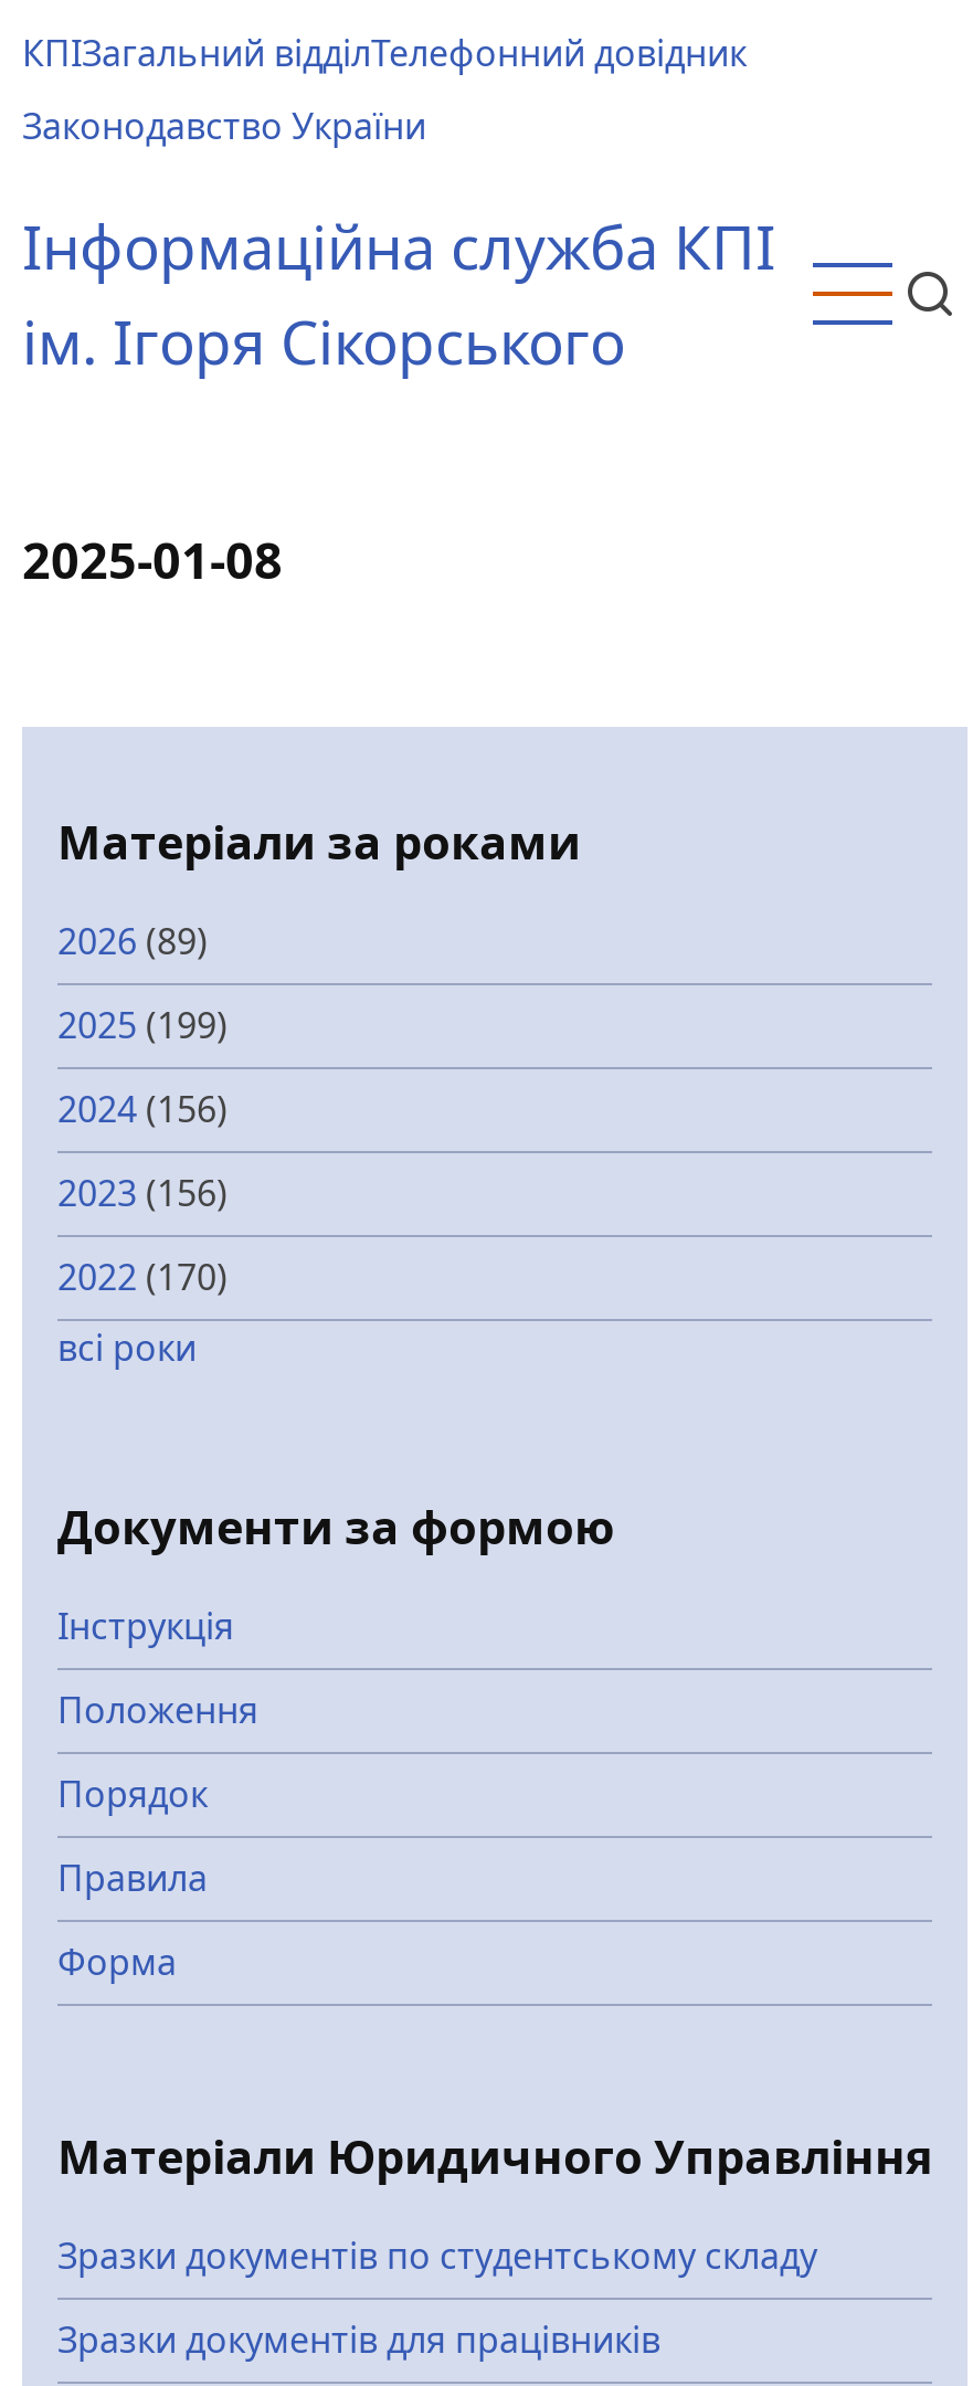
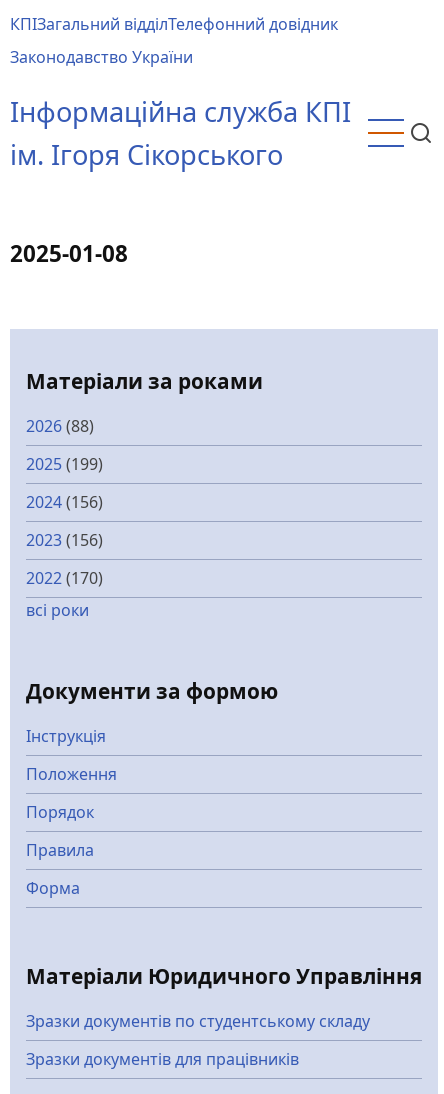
[57,917,208,965] 2026 (89) -> [26,415,94,437] 2026 (88)

